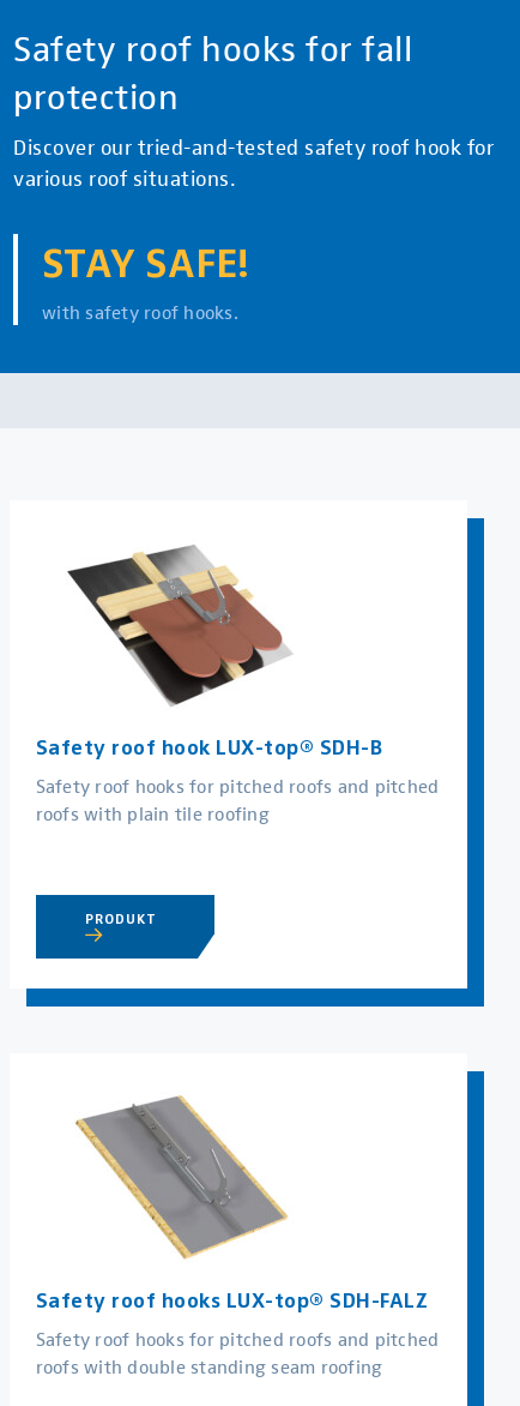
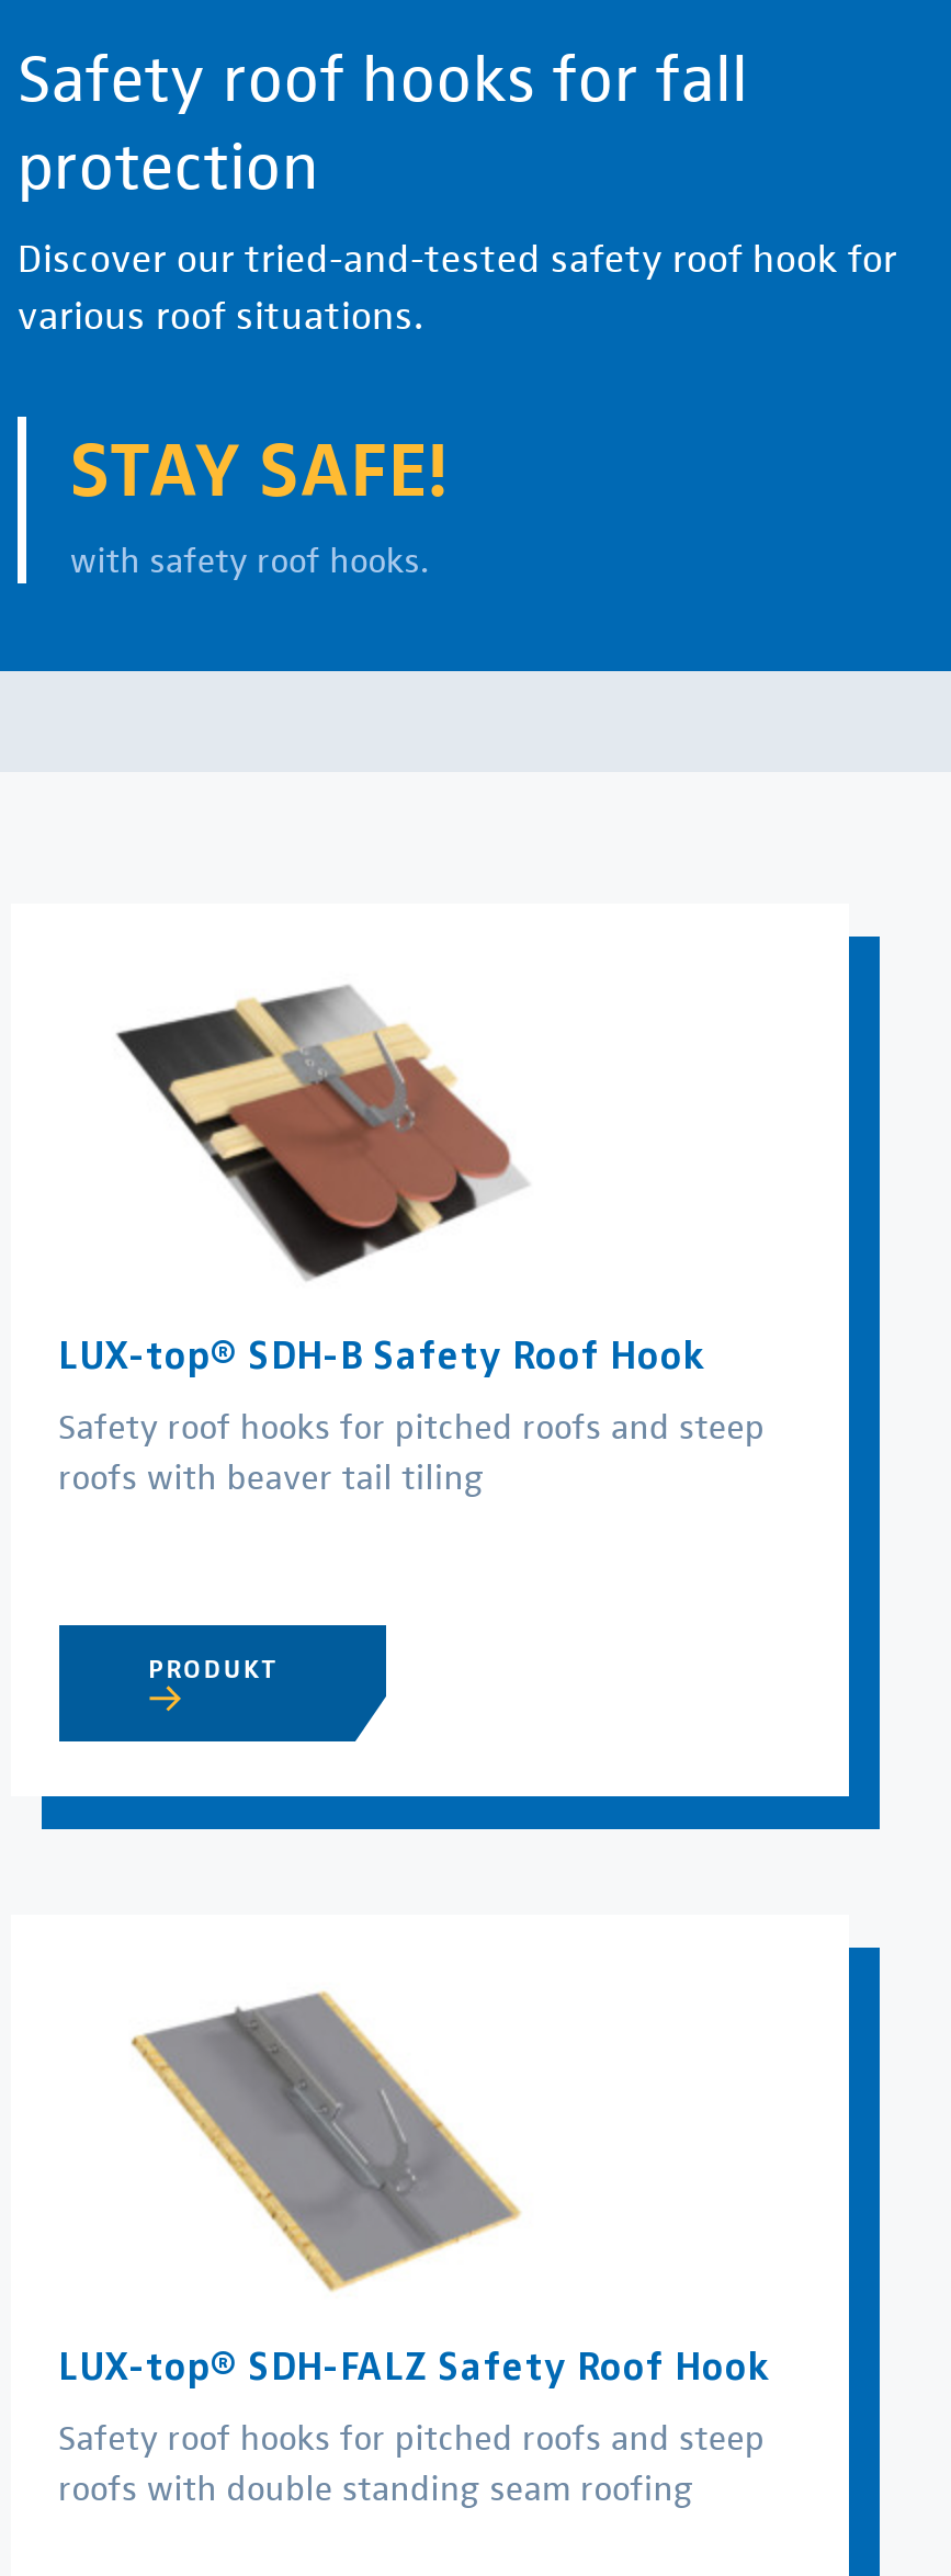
[35,735,439,827] Safety roof hook LUX-top® SDH-B | Safety roof hooks for pitched roofs and pitched | roofs with plain tile roofing -> [58,1332,765,1501] LUX-top® SDH-B Safety Roof Hook | Safety roof hooks for pitched roofs and steep | roofs with beaver tail tiling
[35,1287,439,1352] Safety roof hooks LUX-top® SDH-FALZ | Safety roof hooks for pitched roofs and pitched -> [58,2342,769,2461] LUX-top® SDH-FALZ Safety Roof Hook | Safety roof hooks for pitched roofs and steep

